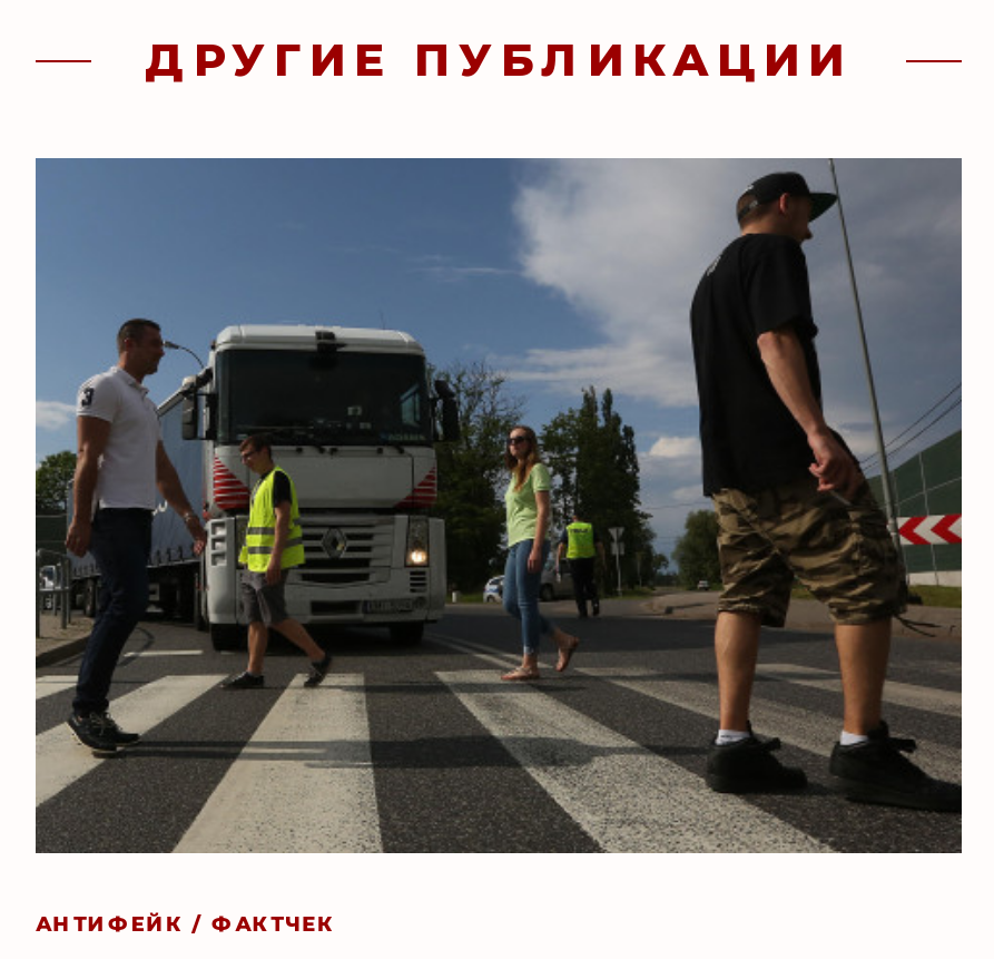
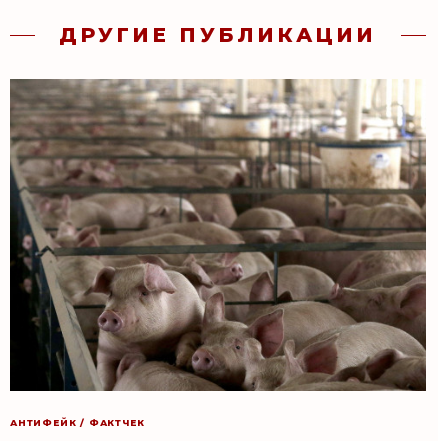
[33,156,964,855] [image] -> [9,79,427,391] [image]

